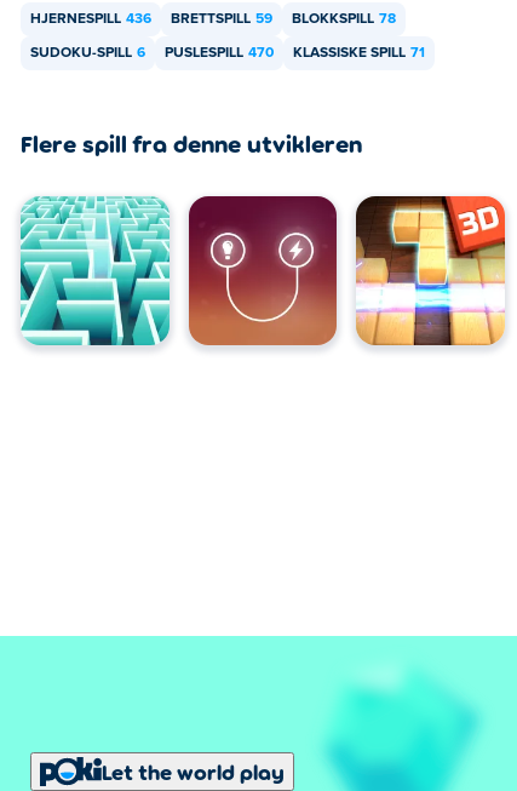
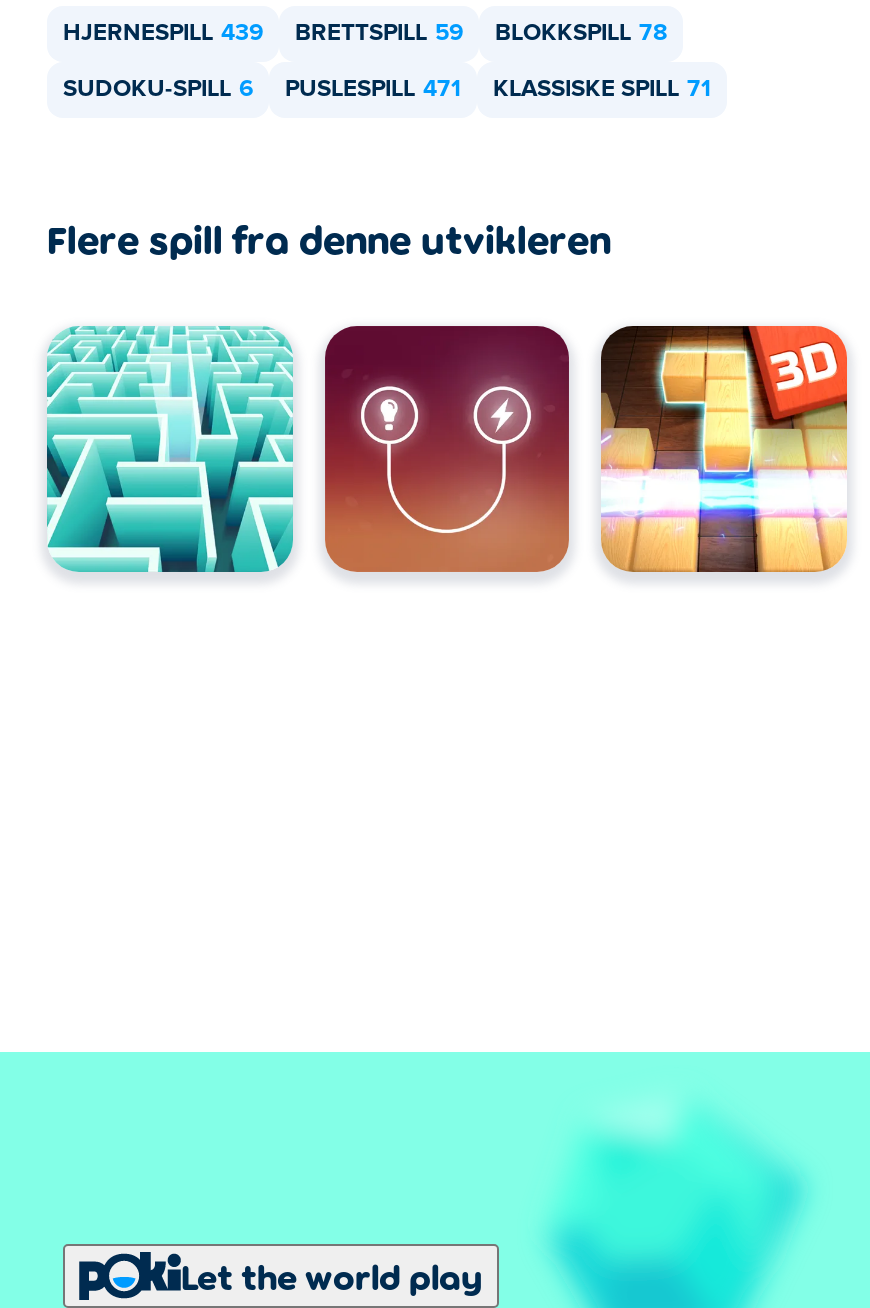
[30,12,396,27] HJERNESPILL 436 BRETTSPILL 59 BLOKKSPILL 78 -> [63,22,667,46] HJERNESPILL 439 BRETTSPILL 59 BLOKKSPILL 78
[30,46,425,61] SUDOKU-SPILL 6 PUSLESPILL 470 KLASSISKE SPILL 71 -> [63,78,711,102] SUDOKU-SPILL 6 PUSLESPILL 471 KLASSISKE SPILL 71

